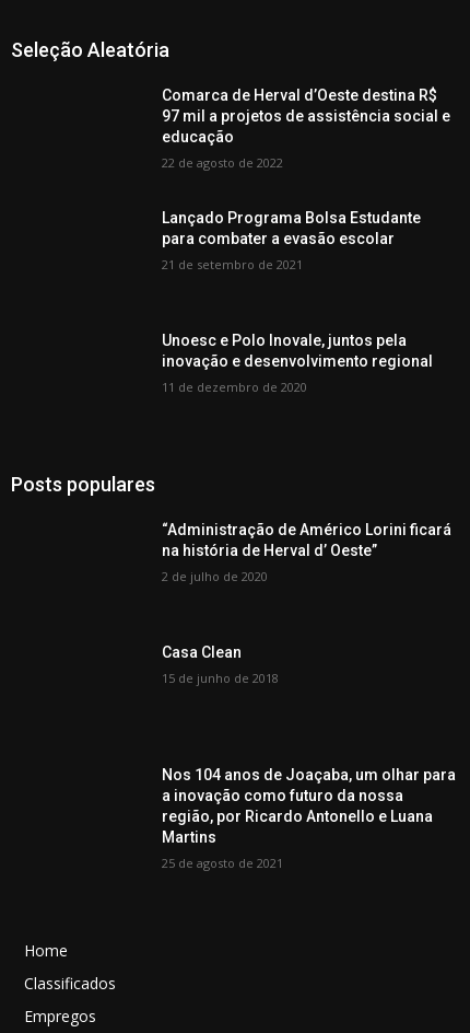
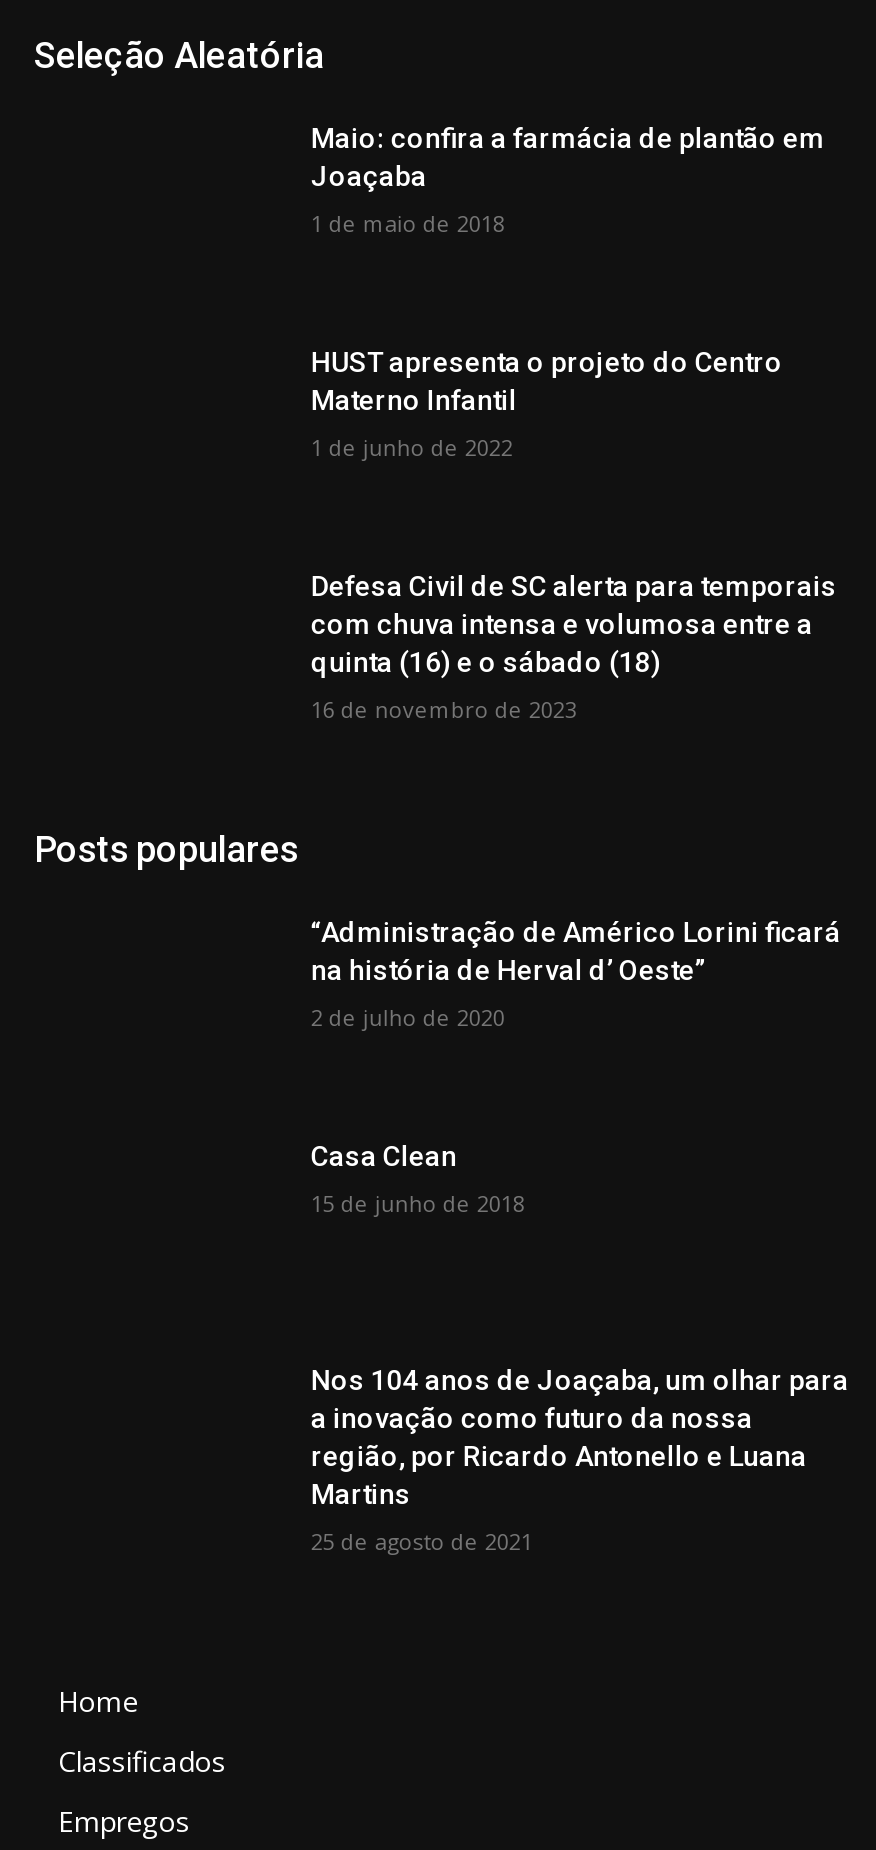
[162,87,451,146] Comarca de Herval d’Oeste destina R$ | 97 mil a projetos de assistência social e | educação -> [311,123,825,193] Maio: confira a farmácia de plantão em | Joaçaba
[162,155,284,171] 22 de agosto de 2022 -> [311,209,505,239] 1 de maio de 2018
[162,209,421,247] Lançado Programa Bolsa Estudante | para combater a evasão escolar -> [311,346,783,416] HUST apresenta o projeto do Centro | Materno Infantil
[162,256,303,272] 21 de setembro de 2021 -> [311,432,513,462] 1 de junho de 2022
[162,331,433,369] Unoesc e Polo Inovale, juntos pela | inovação e desenvolvimento regional -> [311,569,837,677] Defesa Civil de SC alerta para temporais | com chuva intensa e volumosa entre a | quinta (16) e o sábado (18)
[162,378,308,395] 11 de dezembro de 2020 -> [311,693,577,723] 16 de novembro de 2023

